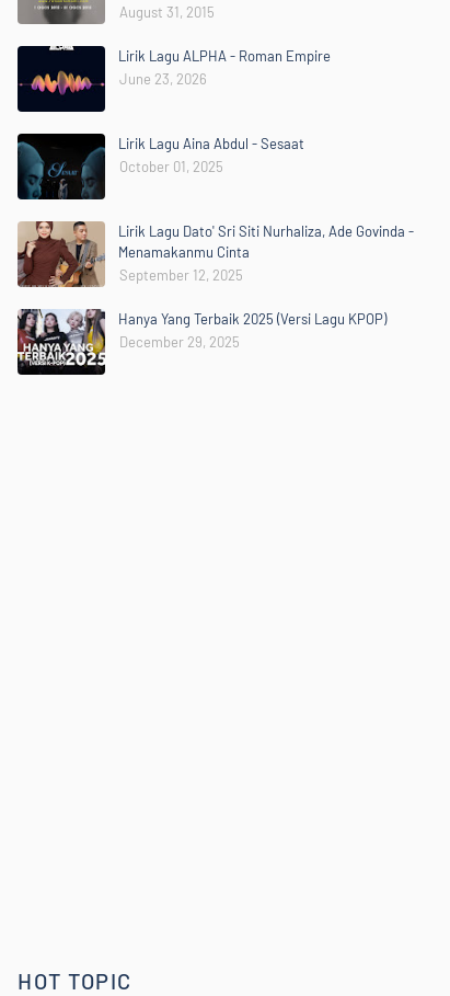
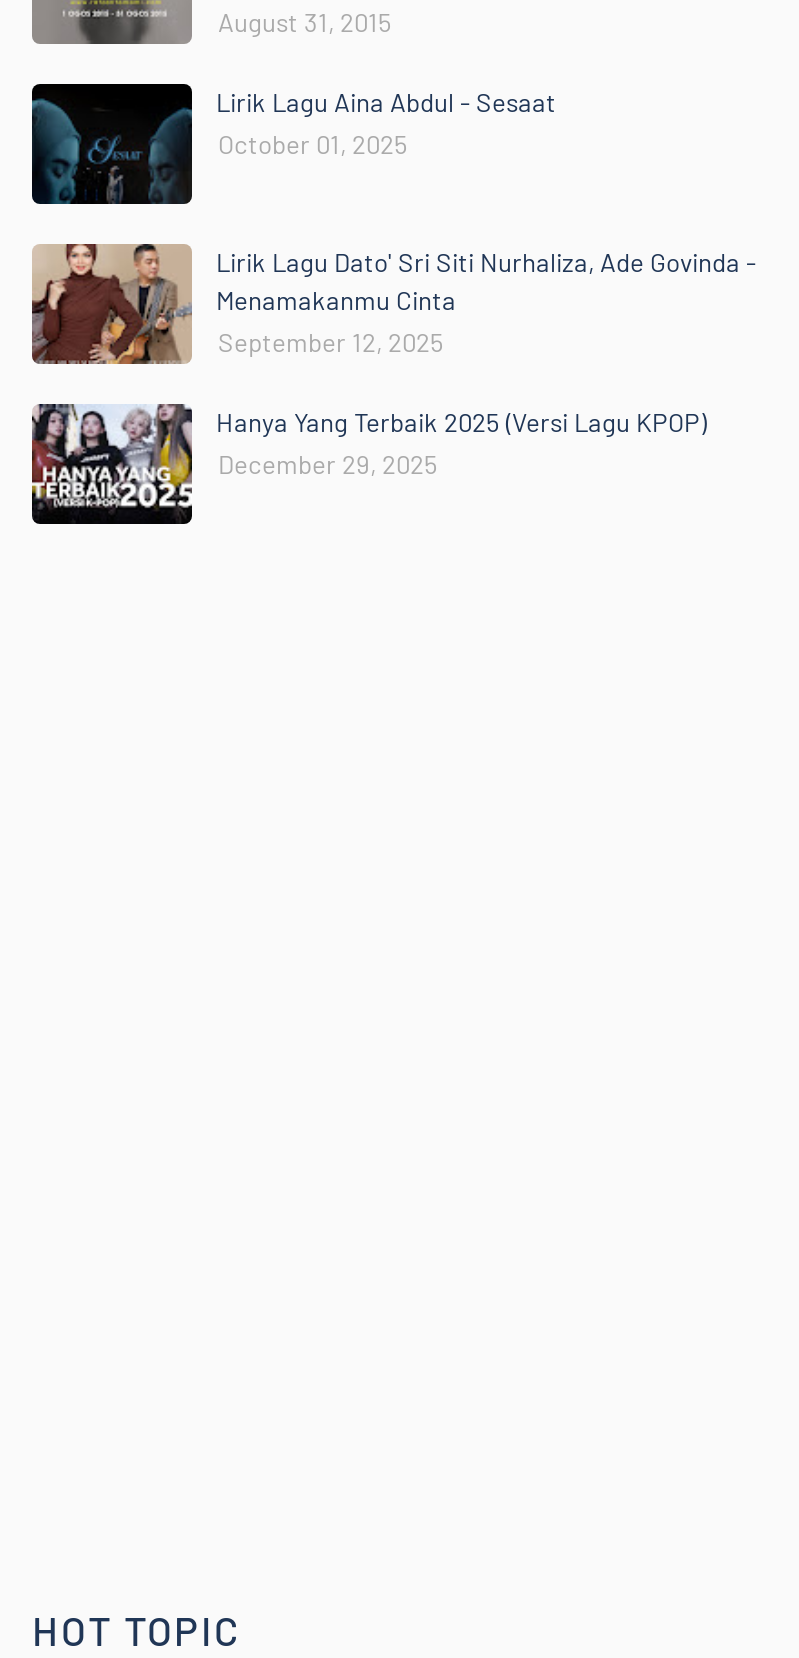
[19,45,331,112] [image] | Lirik Lagu ALPHA - Roman Empire | June 23, 2026 -> none

